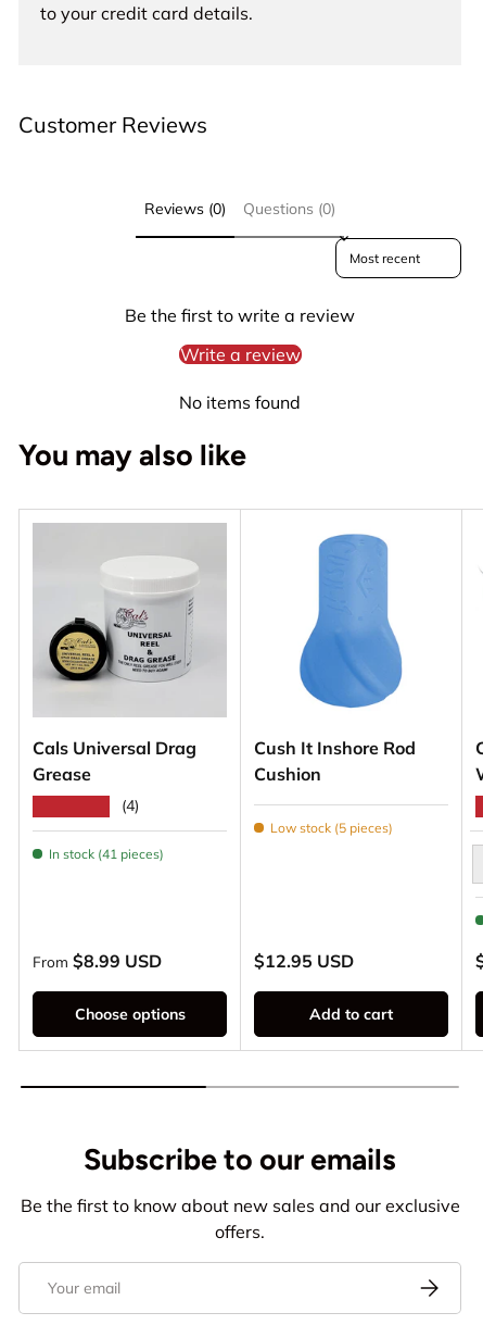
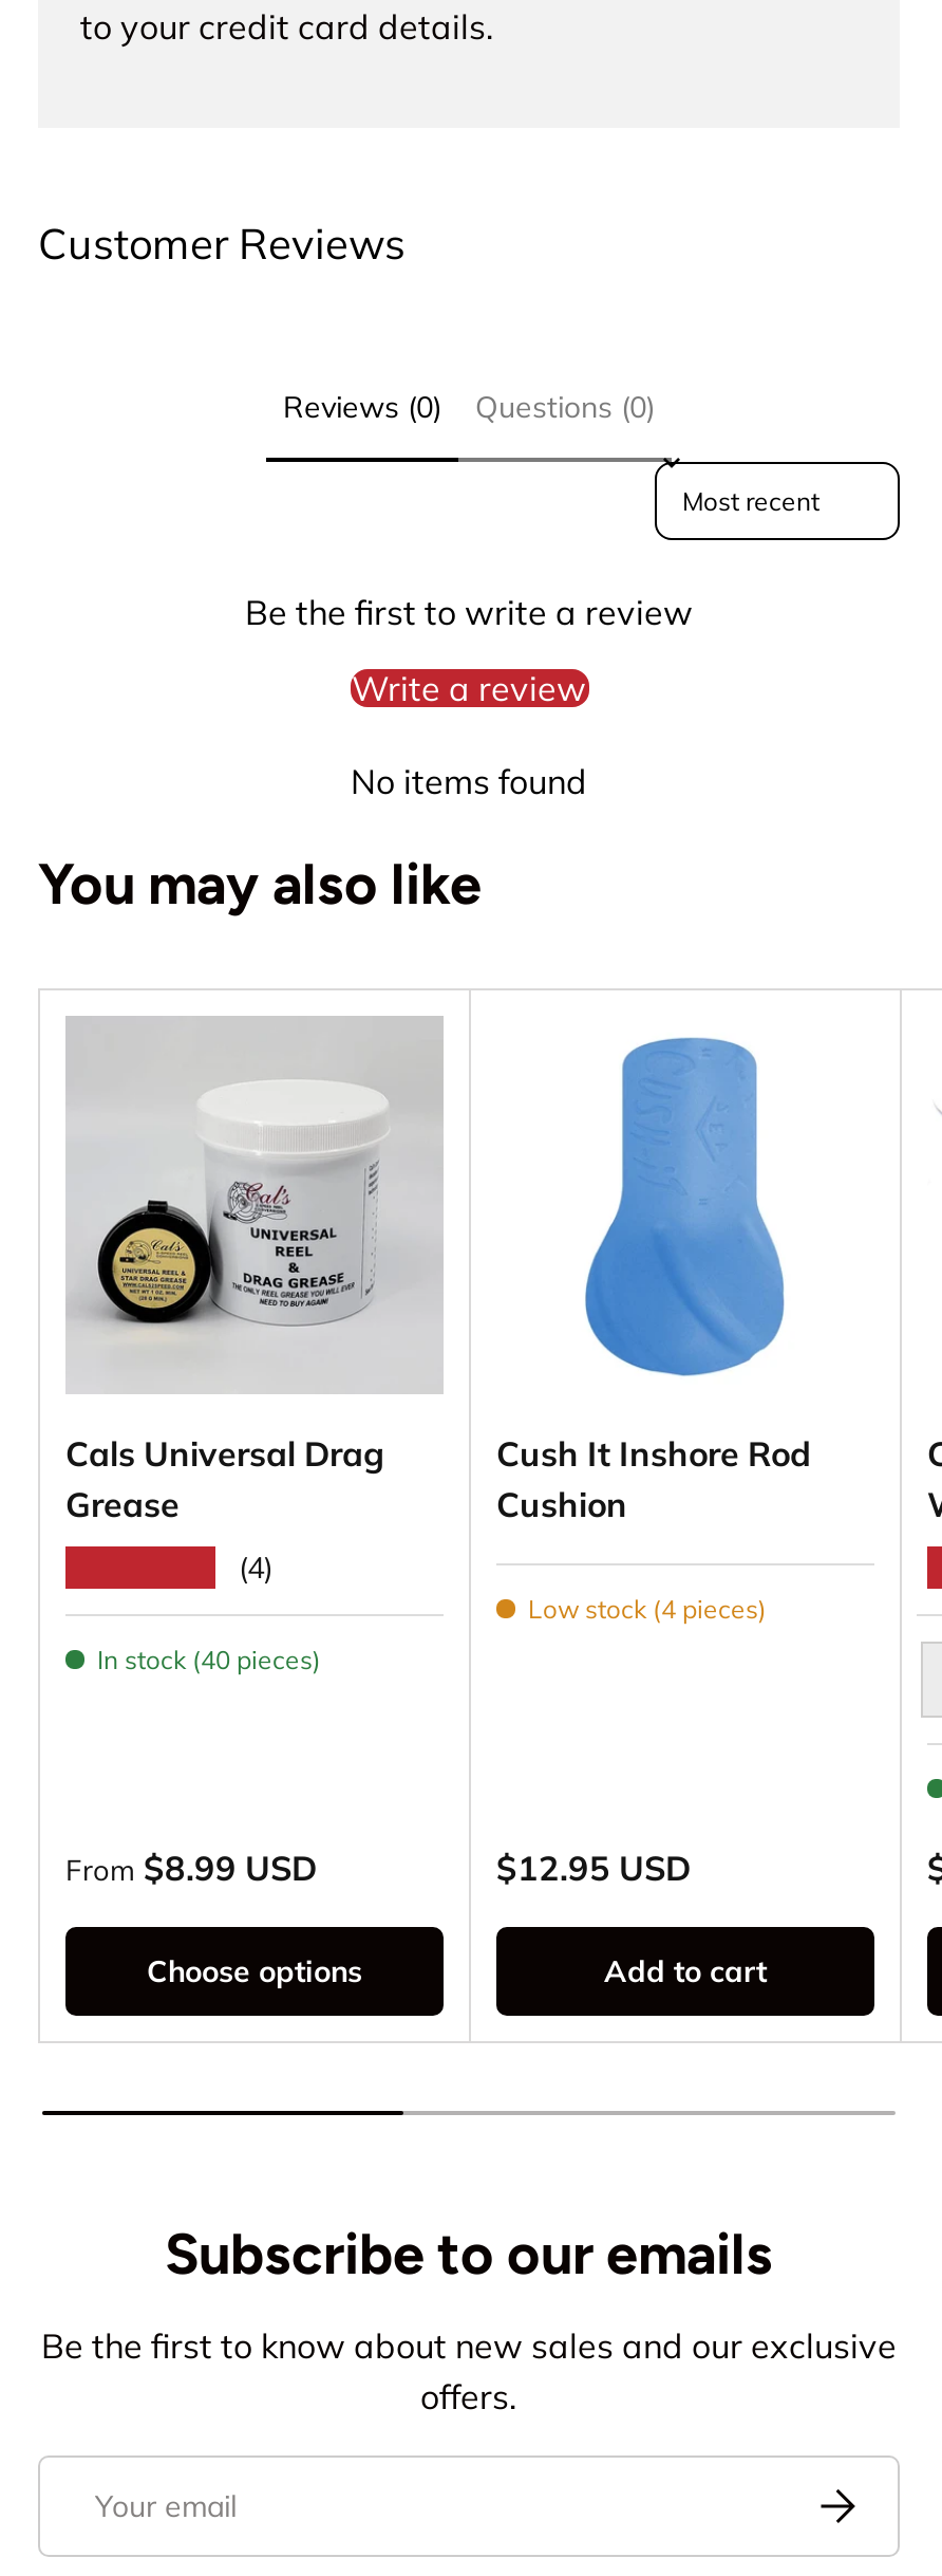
[270,819,393,835] Low stock (5 pieces) -> [528,1593,767,1625] Low stock (4 pieces)
[49,845,164,862] In stock (41 pieces) -> [97,1644,321,1676] In stock (40 pieces)

